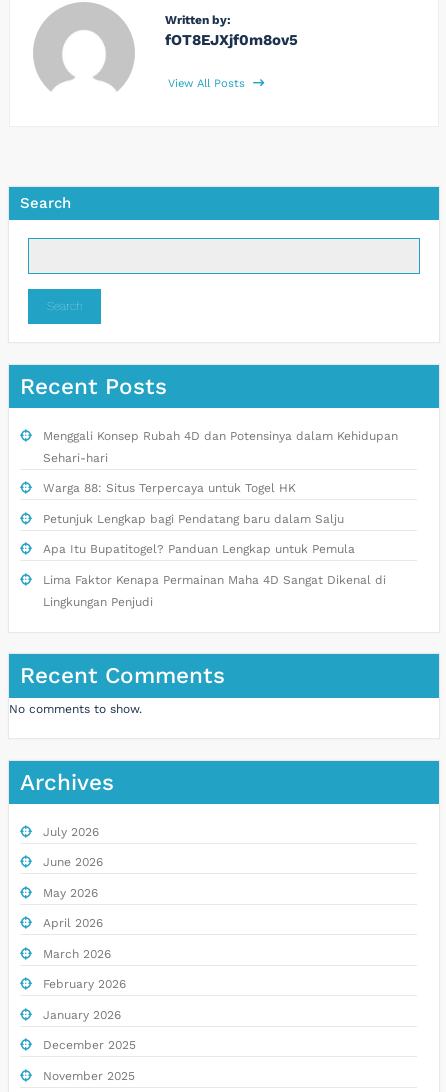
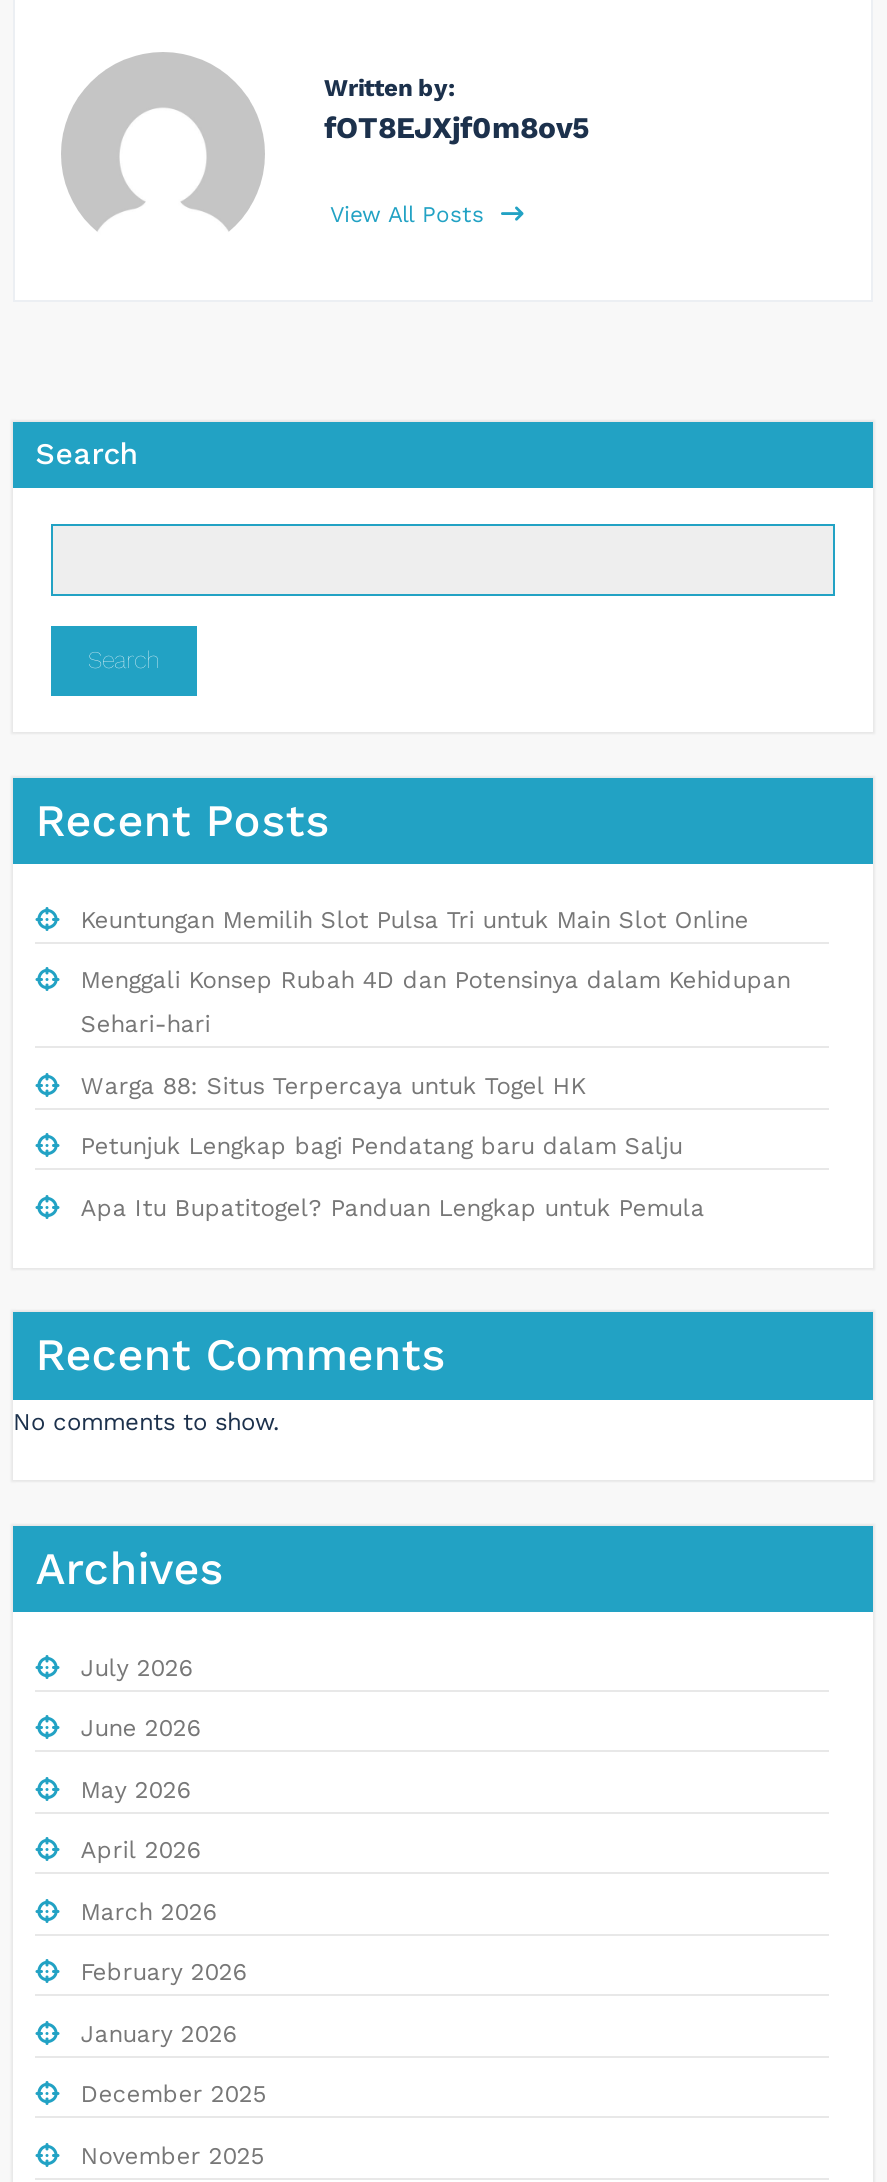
none -> [81,906,749,934] Keuntungan Memilih Slot Pulsa Tri untuk Main Slot Online
moved [43,429,398,556] -> [81,967,791,1222]: Menggali Konsep Rubah 4D dan Potensinya dalam Kehidupan | Sehari-hari | Warga 88: Situs Terpercaya untuk Togel HK | Petunjuk Lengkap bagi Pendatang baru dalam Salju | Apa Itu Bupatitogel? Panduan Lengkap untuk Pemula
[43,573,386,609] Lima Faktor Kenapa Permainan Maha 4D Sangat Dikenal di | Lingkungan Penjudi -> none

